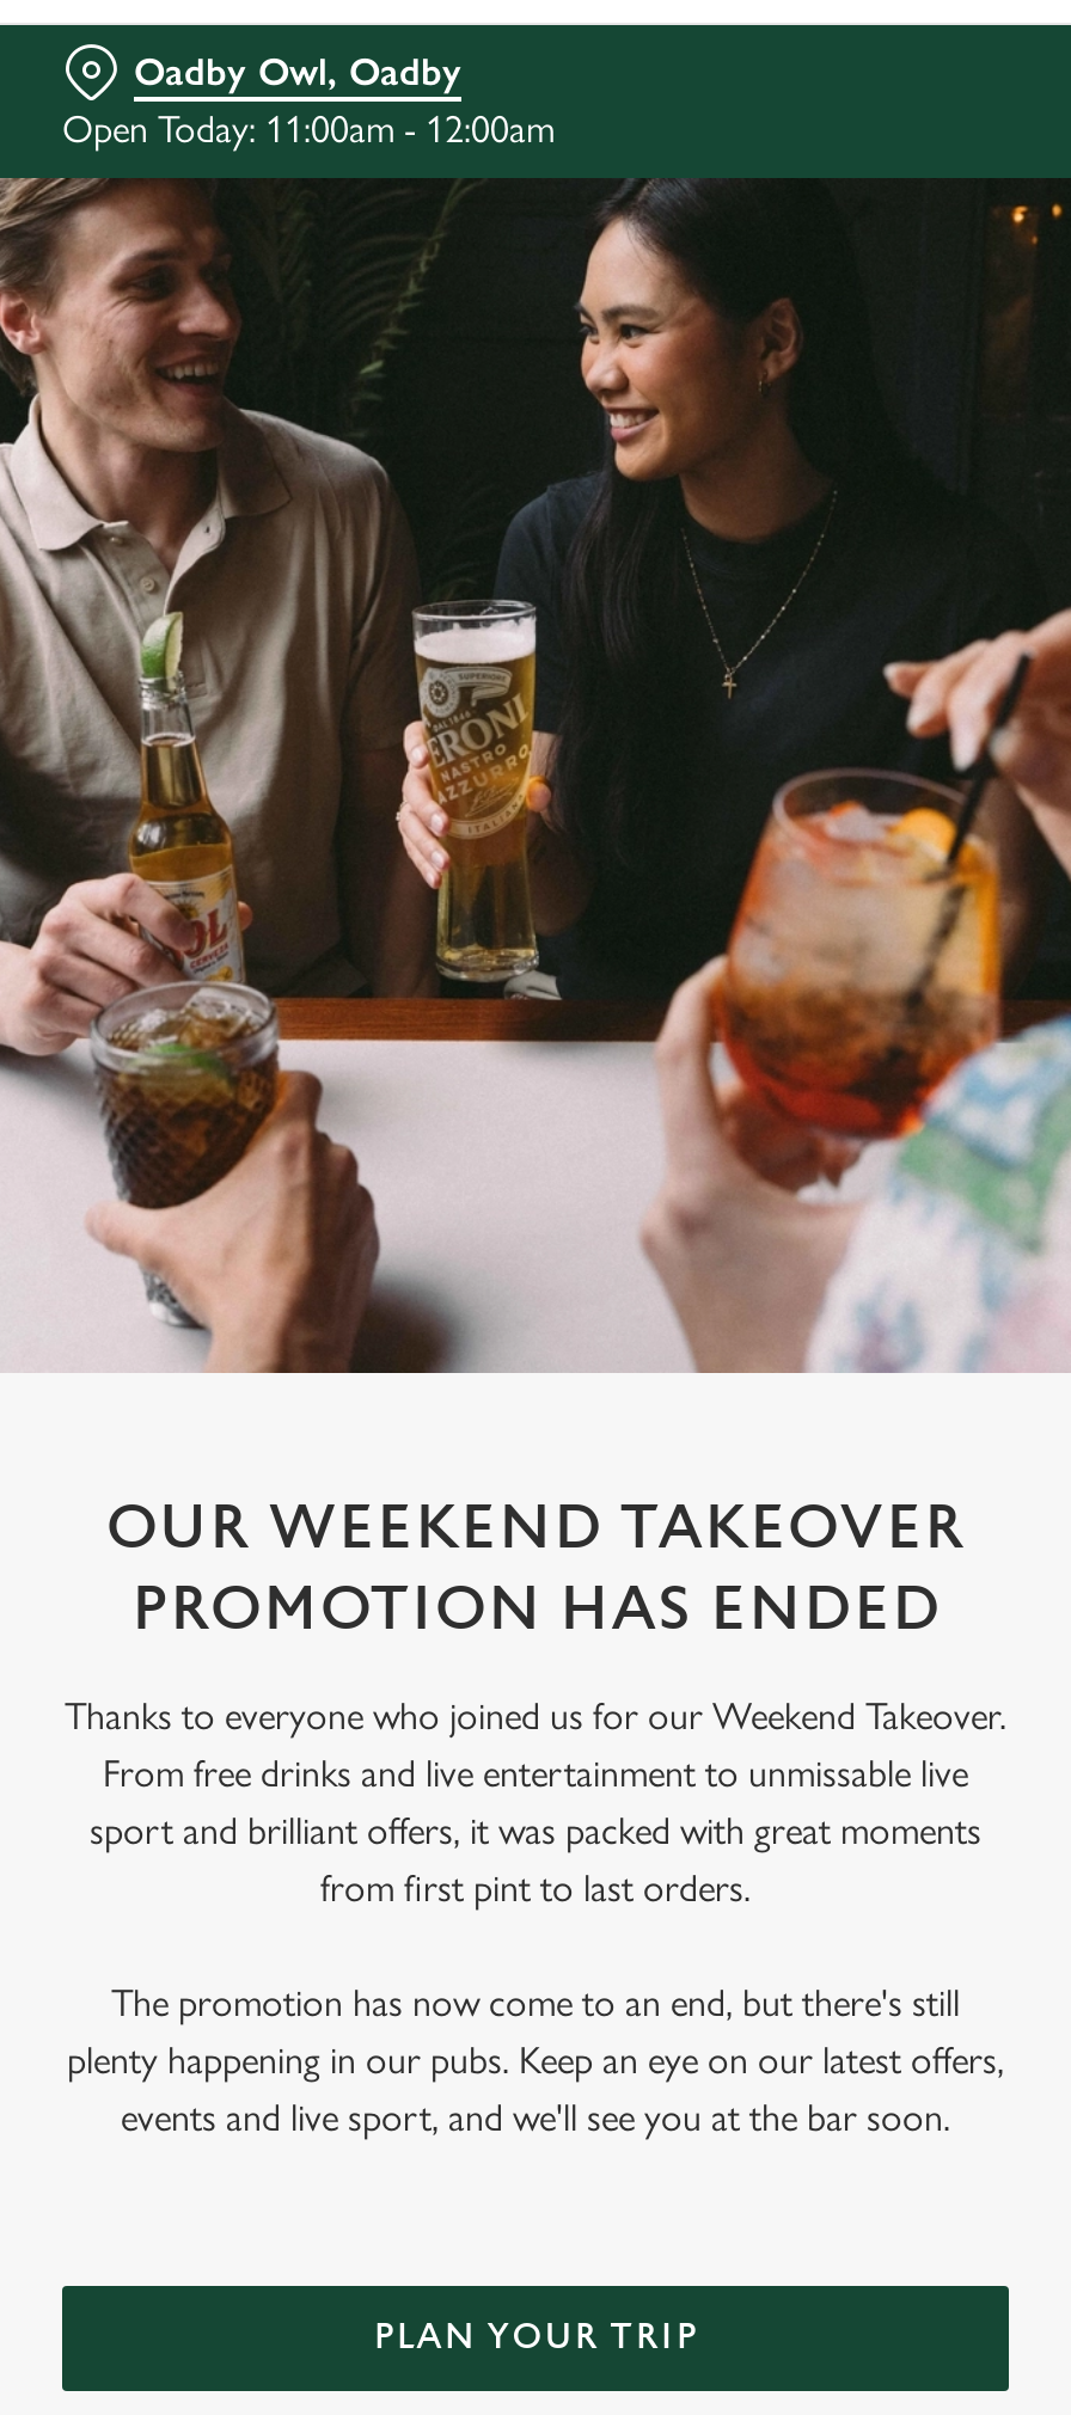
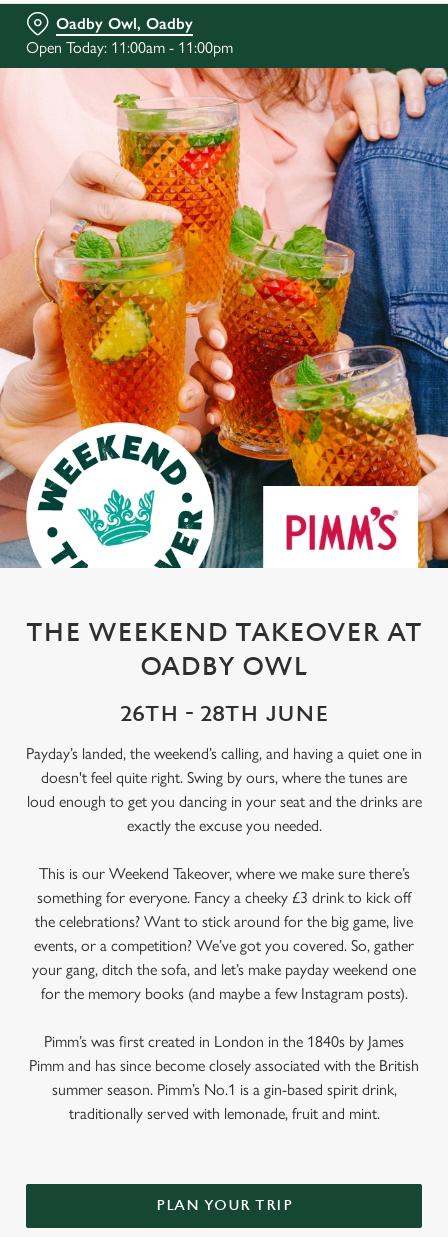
[62,106,555,152] Open Today: 11:00am - 12:00am -> [26,38,233,57] Open Today: 11:00am - 11:00pm
[7,178,1064,1373] [image] -> [3,67,445,569] [image]
[65,1492,1006,2140] OUR WEEKEND TAKEOVER | PROMOTION HAS ENDED | Thanks to everyone who joined us for our Weekend Takeover. | From free drinks and live entertainment to unmissable live | sport and brilliant offers, it was packed with great moments | from first pint to last orders. | The promotion has now come to an end, but there's still | plenty happening in our pubs. Keep an eye on our latest offers, | events and live sport, and we'll see you at the bar soon. -> [26,618,422,1123] THE WEEKEND TAKEOVER AT | OADBY OWL | 26TH - 28TH JUNE | Payday’s landed, the weekend’s calling, and having a quiet one in | doesn't feel quite right. Swing by ours, where the tunes are | loud enough to get you dancing in your seat and the drinks are | exactly the excuse you needed. | This is our Weekend Takeover, where we make sure there’s | something for everyone. Fancy a cheeky £3 drink to kick off | the celebrations? Want to stick around for the big game, live | events, or a competition? We’ve got you covered. So, gather | your gang, ditch the sofa, and let’s make payday weekend one | for the memory books (and maybe a few Instagram posts). | Pimm’s was first created in London in the 1840s by James | Pimm and has since become closely associated with the British | summer season. Pimm’s No.1 is a gin-based spirit drink, | traditionally served with lemonade, fruit and mint.

